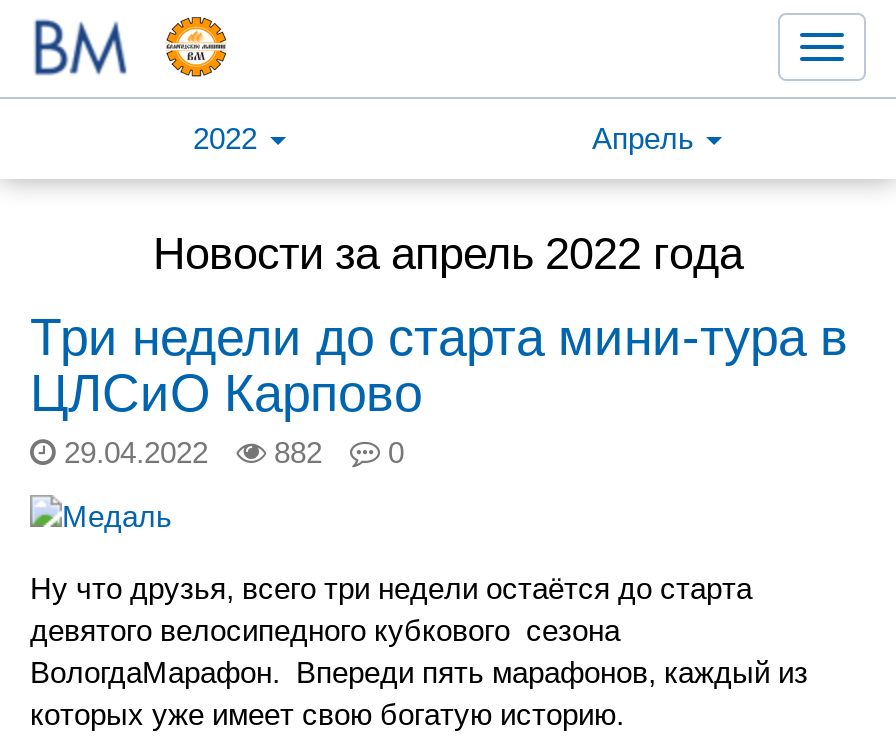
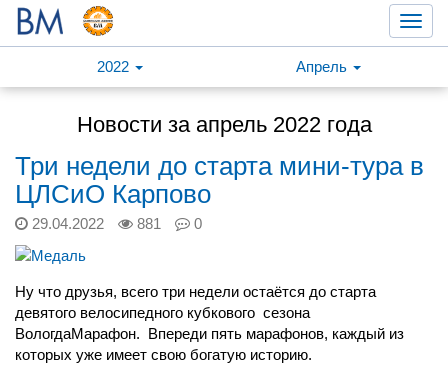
[64,435,404,469] 29.04.2022 882 0 -> [32,215,202,232] 29.04.2022 881 0

